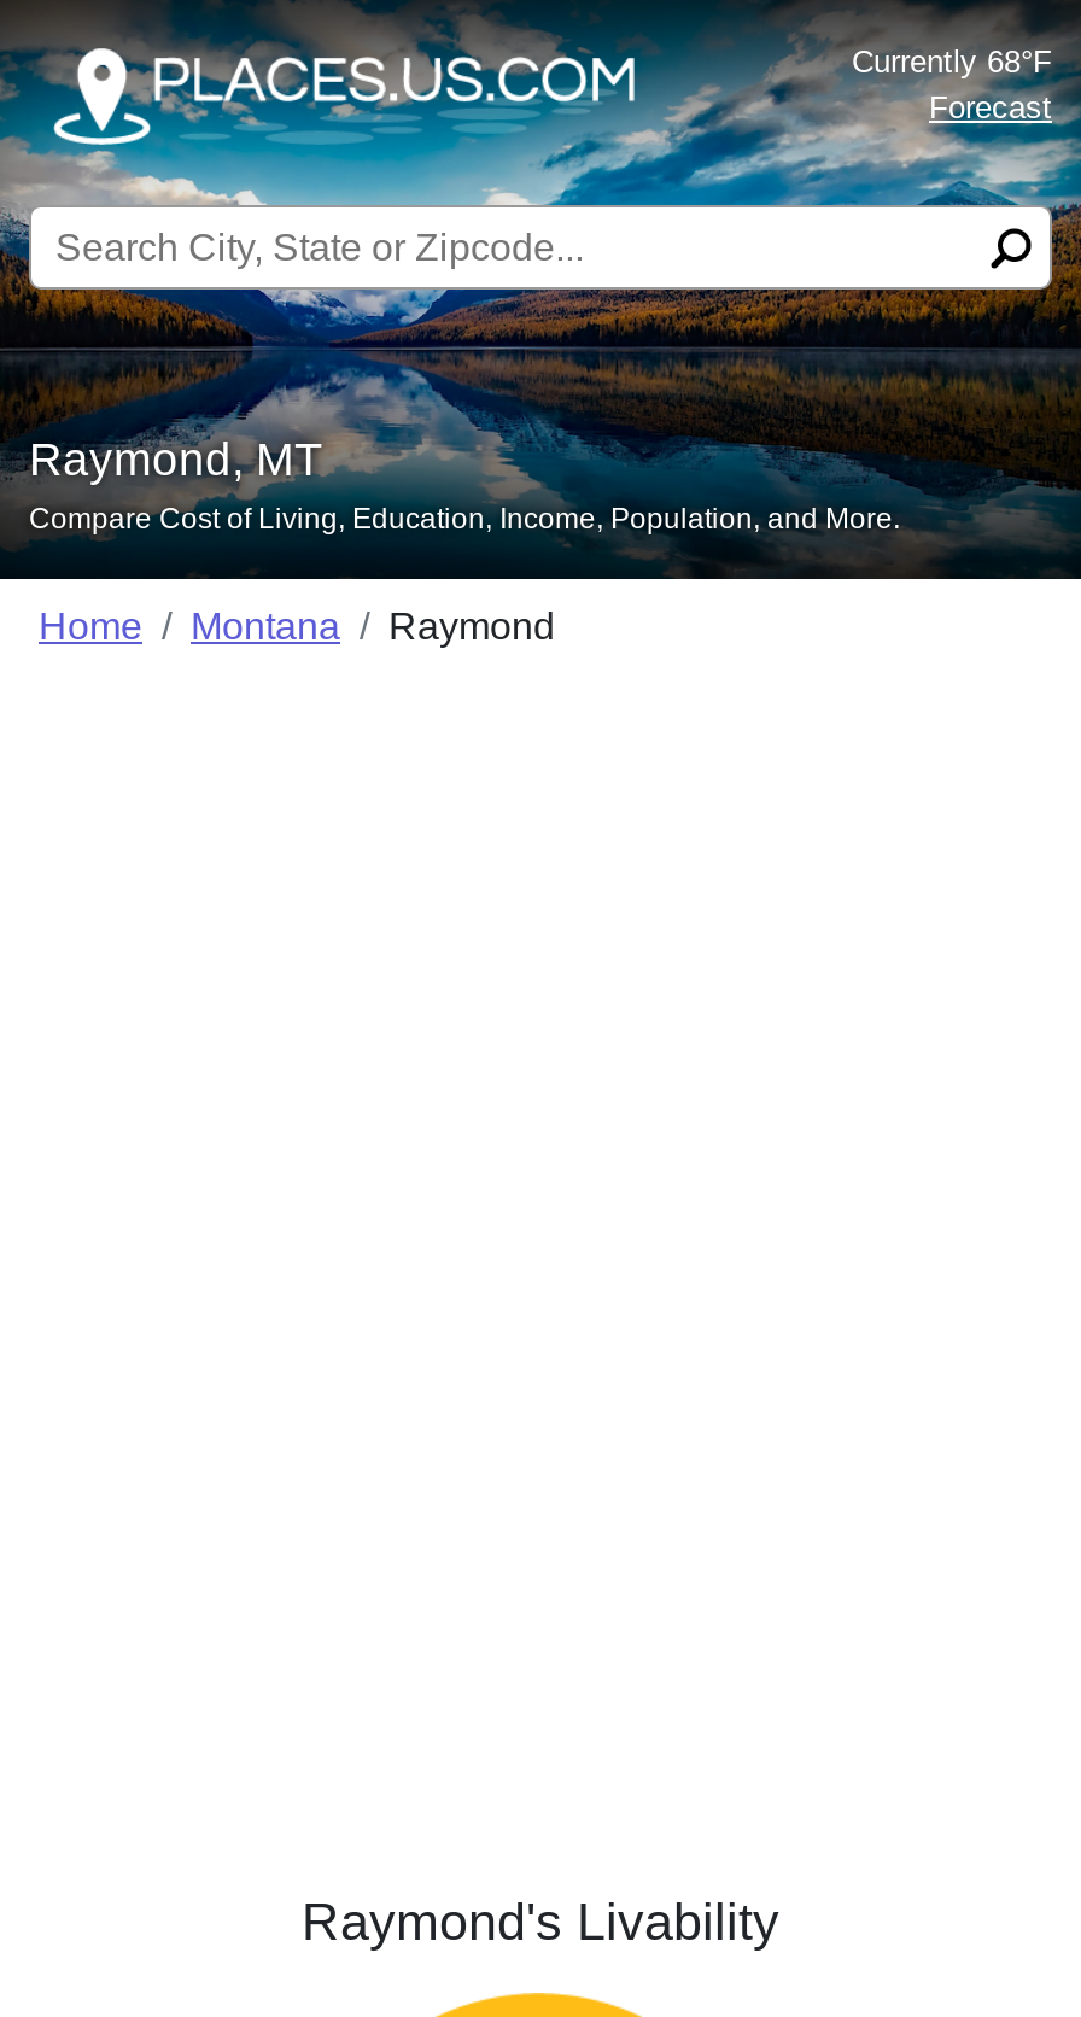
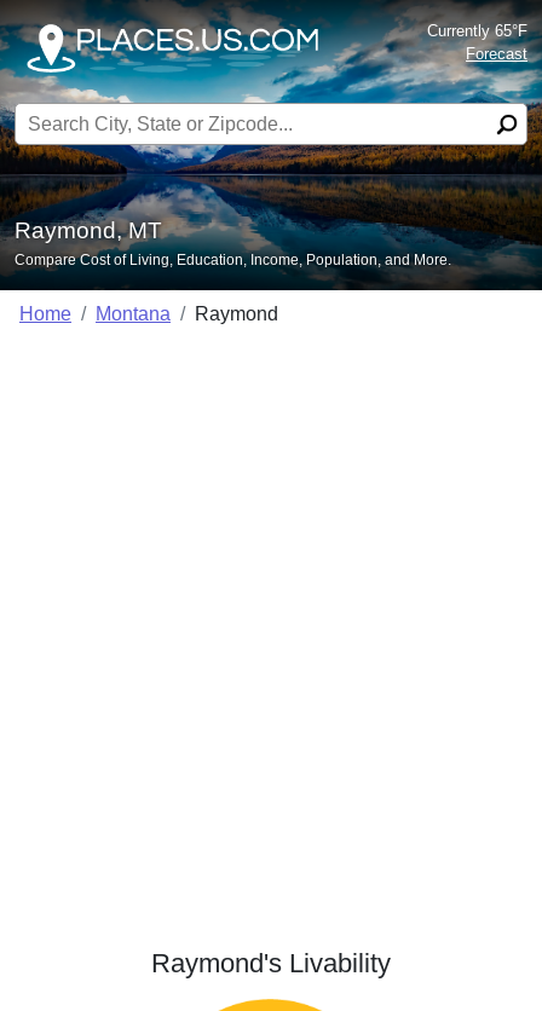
[852,43,1052,80] Currently 68°F -> [427,22,527,40] Currently 65°F

